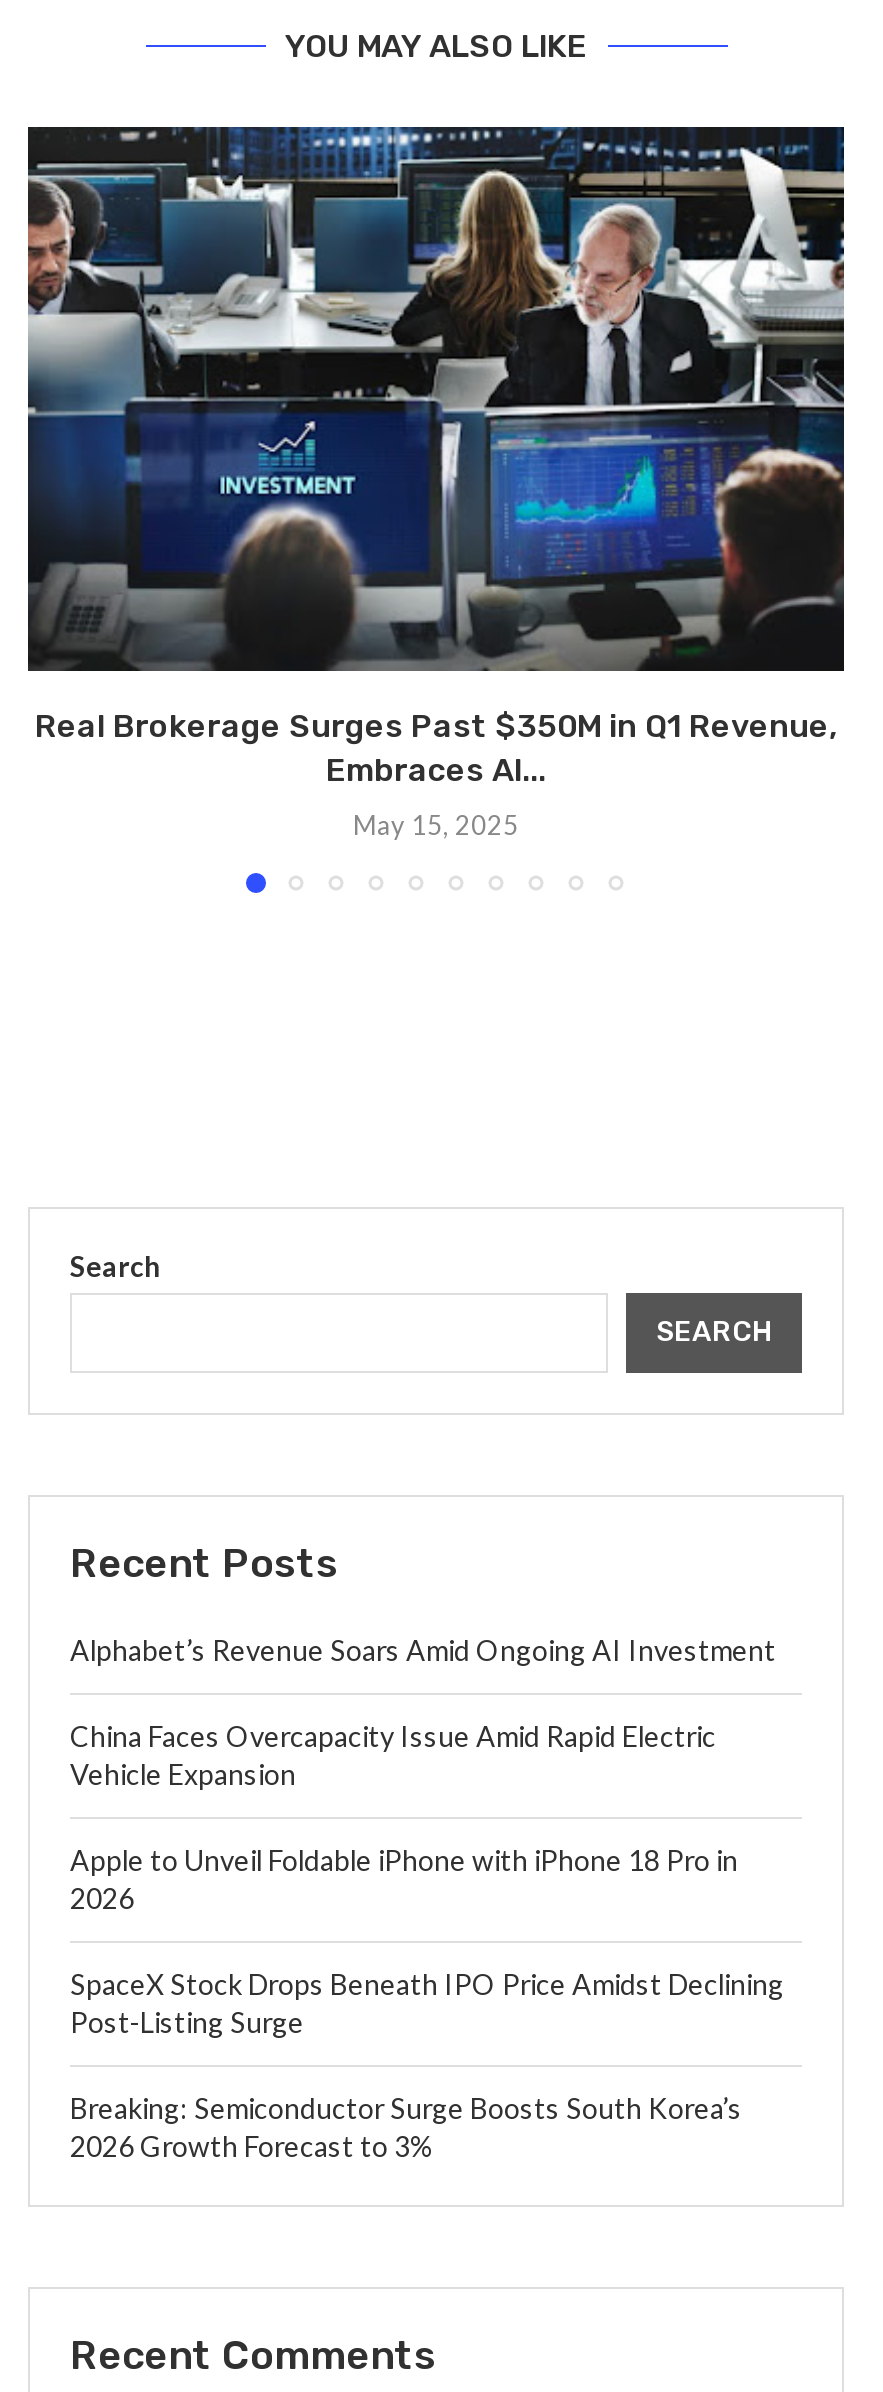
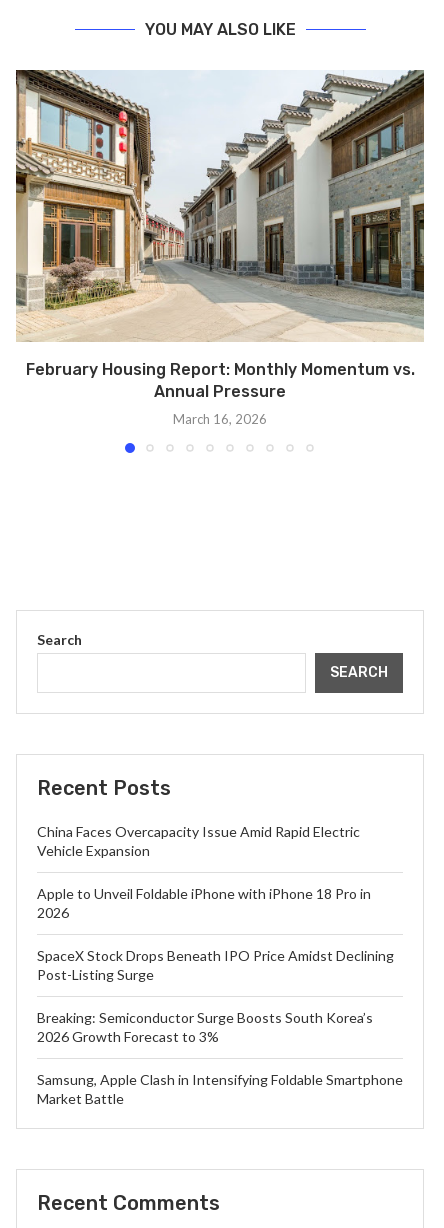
[26,125,846,789] [image] | Real Brokerage Surges Past $350M in Q1 Revenue, | Embraces AI... -> [15,69,425,401] [image] | February Housing Report: Monthly Momentum vs. | Annual Pressure
[353,809,519,841] May 15, 2025 -> [173,411,267,427] March 16, 2026
[70,1633,776,1667] Alphabet’s Revenue Soars Amid Ongoing AI Investment -> none
moved [70,1719,784,2163] -> [37,823,394,1045]: China Faces Overcapacity Issue Amid Rapid Electric | Vehicle Expansion | Apple to Unveil Foldable iPhone with iPhone 18 Pro in | 2026 | SpaceX Stock Drops Beneath IPO Price Amidst Declining | Post-Listing Surge | Breaking: Semiconductor Surge Boosts South Korea’s | 2026 Growth Forecast to 3%
none -> [37,1071,403,1107] Samsung, Apple Clash in Intensifying Foldable Smartphone | Market Battle

